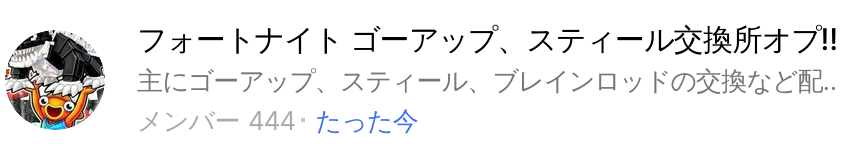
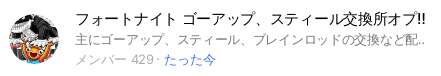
[137,104,419,136] メンバー 444 たった今 -> [75,51,216,67] メンバー 429 たった今

